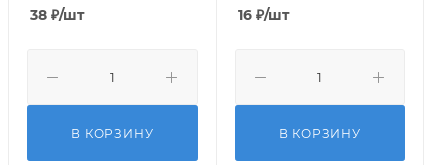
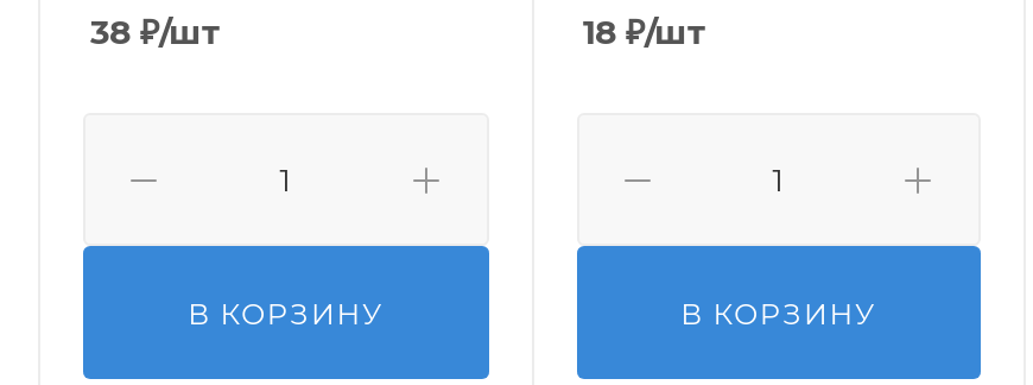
[237,6,288,24] 16 ₽/шт -> [583,11,704,54] 18 ₽/шт

